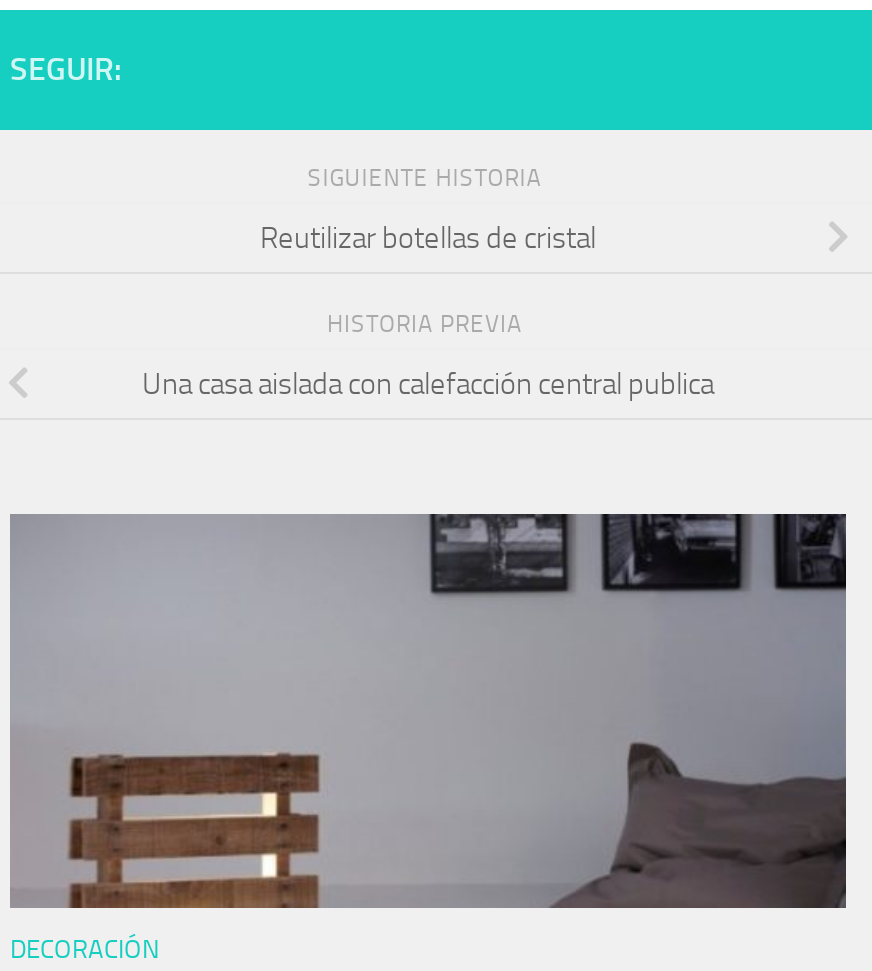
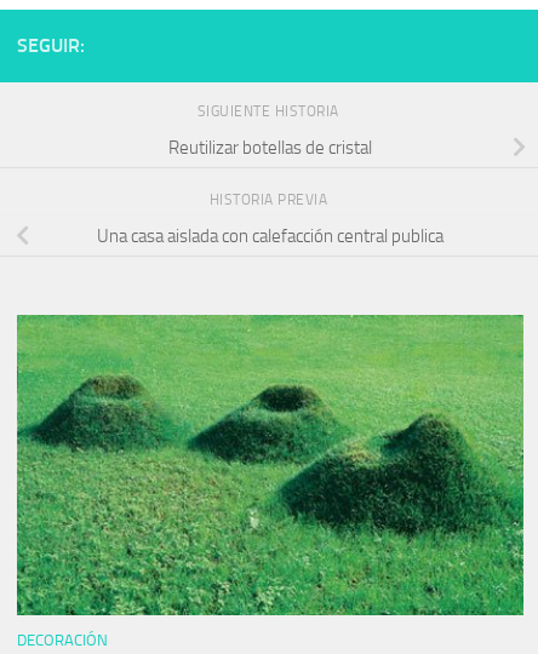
[10,513,848,911] [image] -> [16,314,525,616] [image]

